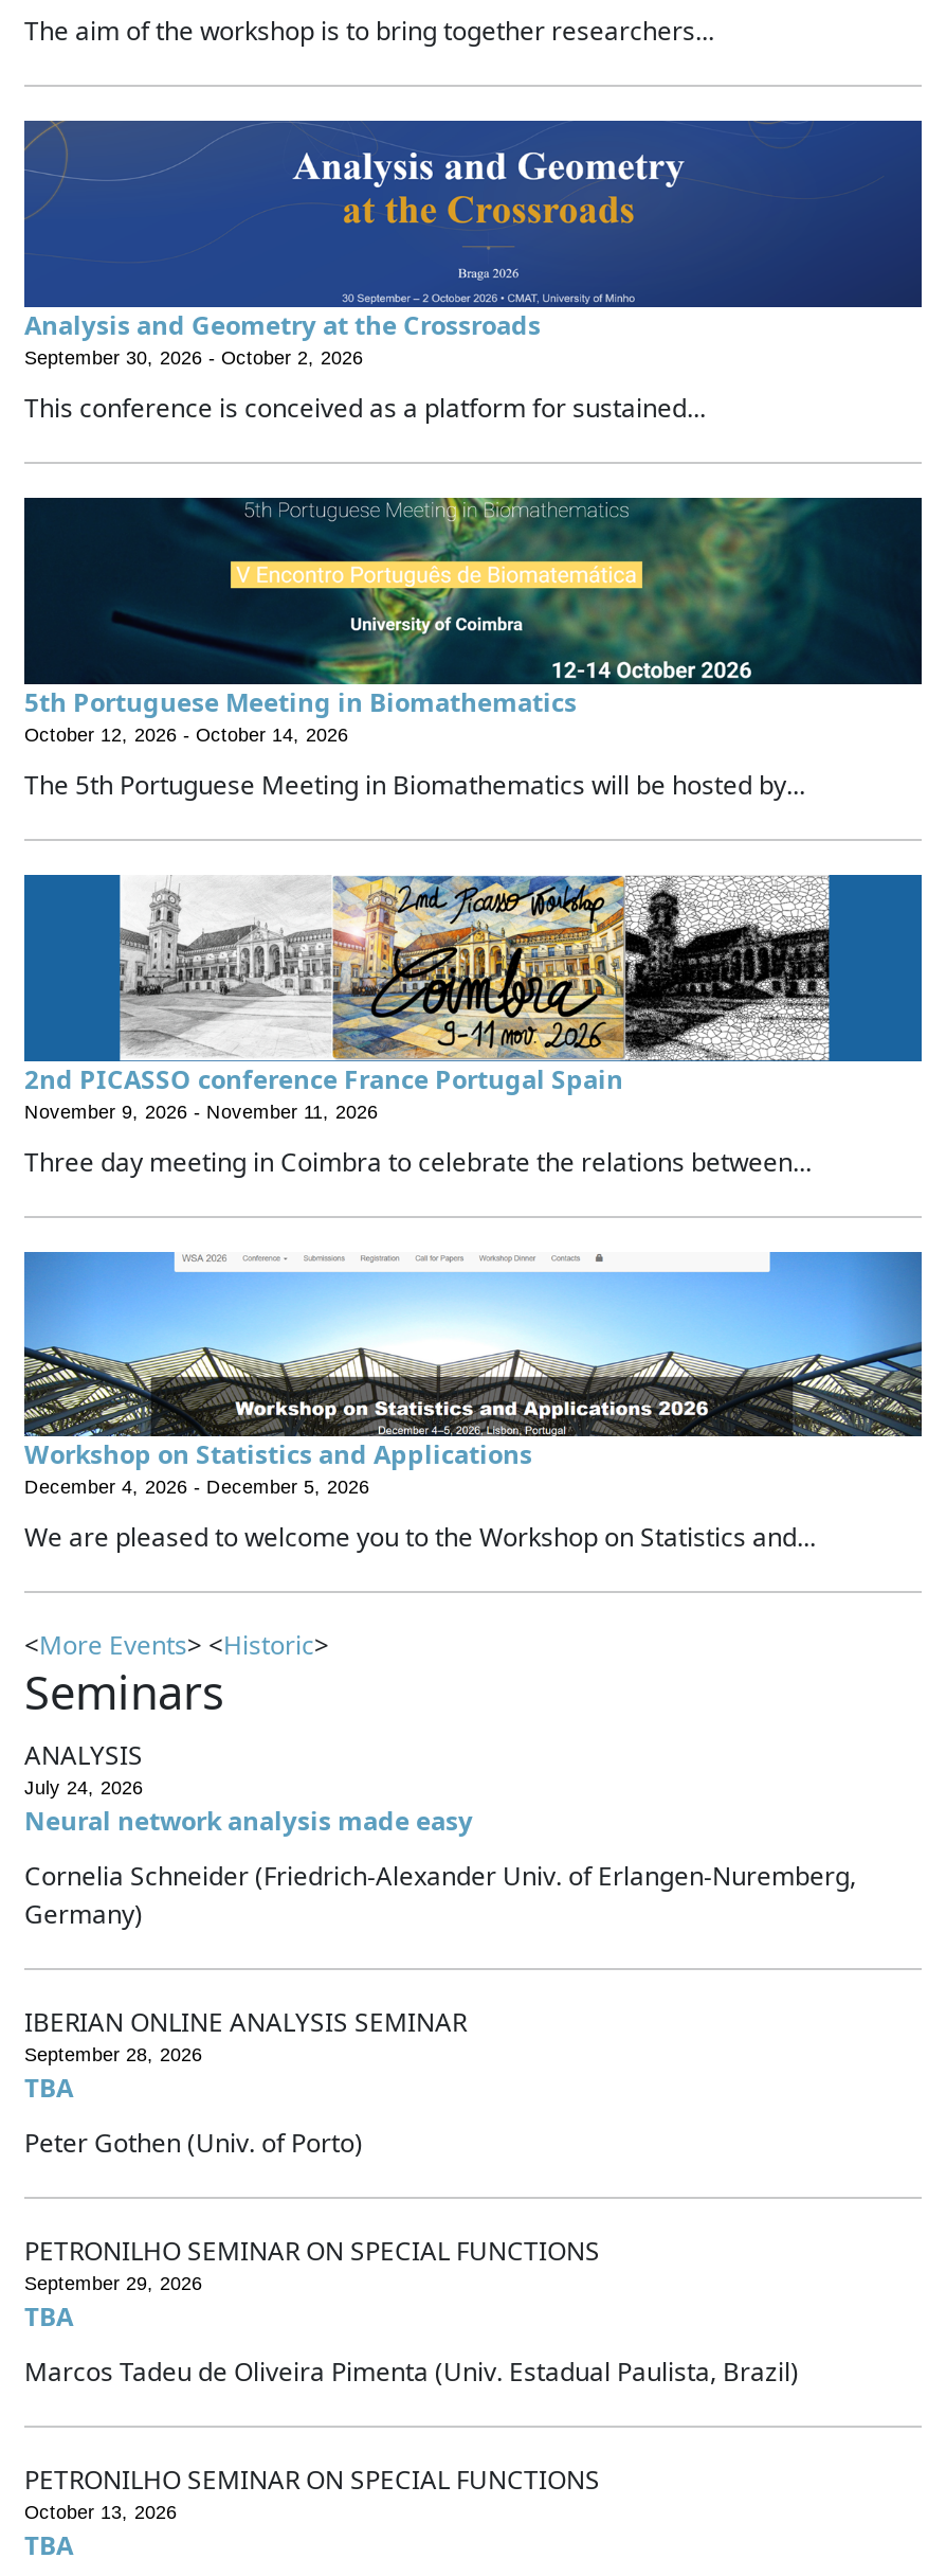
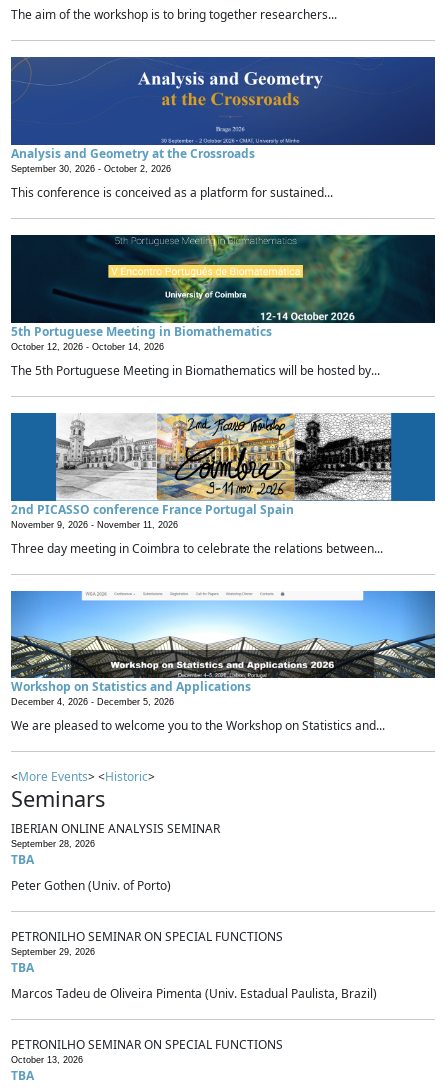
[24,1738,856,1933] ANALYSIS | July 24, 2026 | Neural network analysis made easy | Cornelia Schneider (Friedrich-Alexander Univ. of Erlangen-Nuremberg, | Germany) -> none

